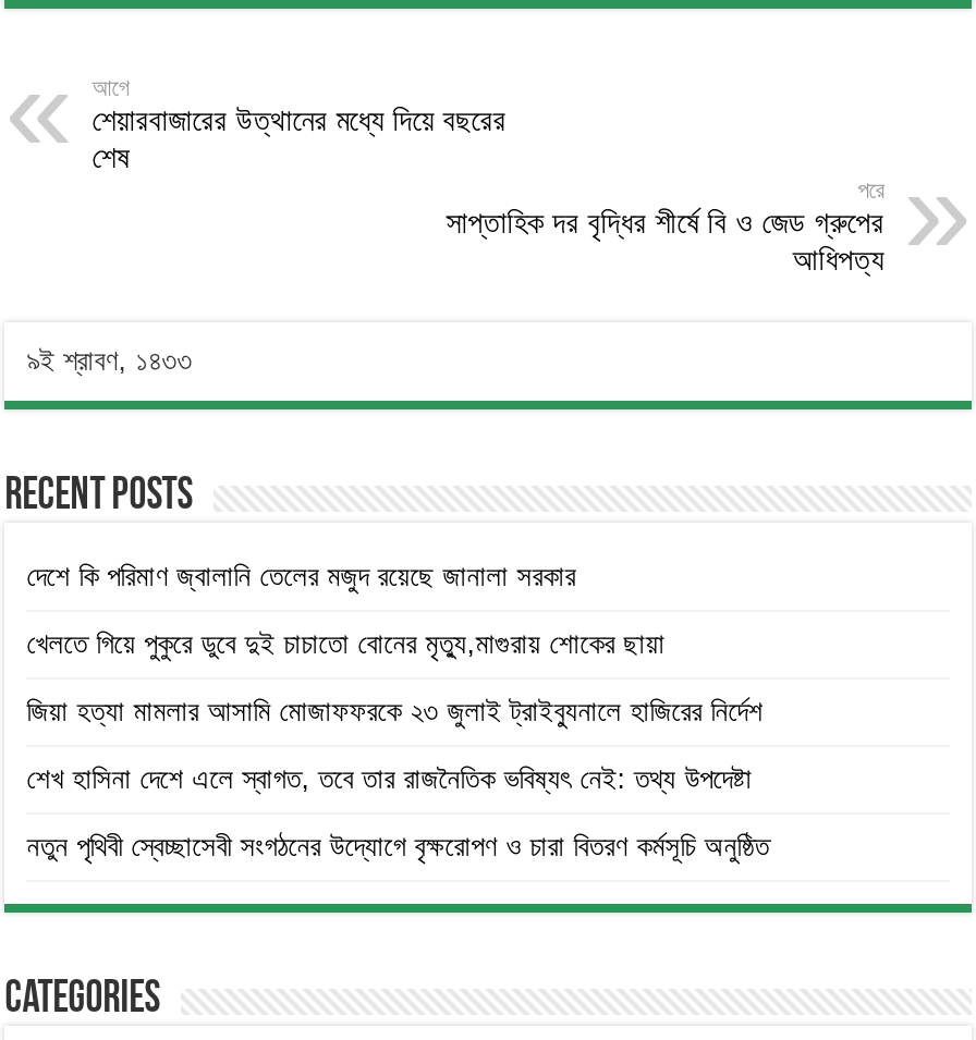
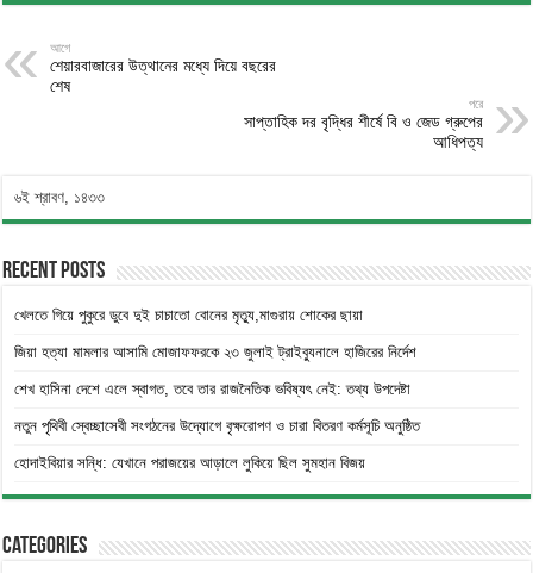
[27,344,192,376] ৯ই শ্রাবণ, ১৪৩৩ -> [15,188,105,206] ৬ই শ্রাবণ, ১৪৩৩
[27,559,584,592] দেশে কি পরিমাণ জ্বালানি তেলের মজুদ রয়েছে জানালা সরকার -> none
moved [27,627,769,862] -> [15,306,420,435]: খেলতে গিয়ে পুকুরে ডুবে দুই চাচাতো বোনের মৃত্যু,মাগুরায় শোকের ছায়া | জিয়া হত্যা মামলার আসামি মোজাফফরকে ২৩ জুলাই ট্রাইব্যুনালে হাজিরের নির্দেশ | শেখ হাসিনা দেশে এলে স্বাগত, তবে তার রাজনৈতিক ভবিষ্যৎ নেই: তথ্য উপদেষ্টা | নতুন পৃথিবী স্বেচ্ছাসেবী সংগঠনের উদ্যোগে বৃক্ষরোপণ ও চারা বিতরণ কর্মসূচি অনুষ্ঠিত
none -> [15,454,365,472] হোদাইবিয়ার সন্ধি: যেখানে পরাজয়ের আড়ালে লুকিয়ে ছিল সুমহান বিজয়

